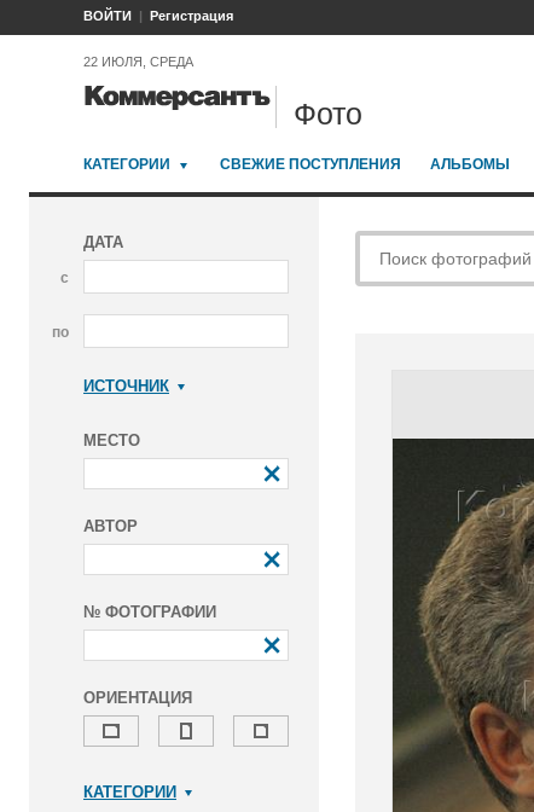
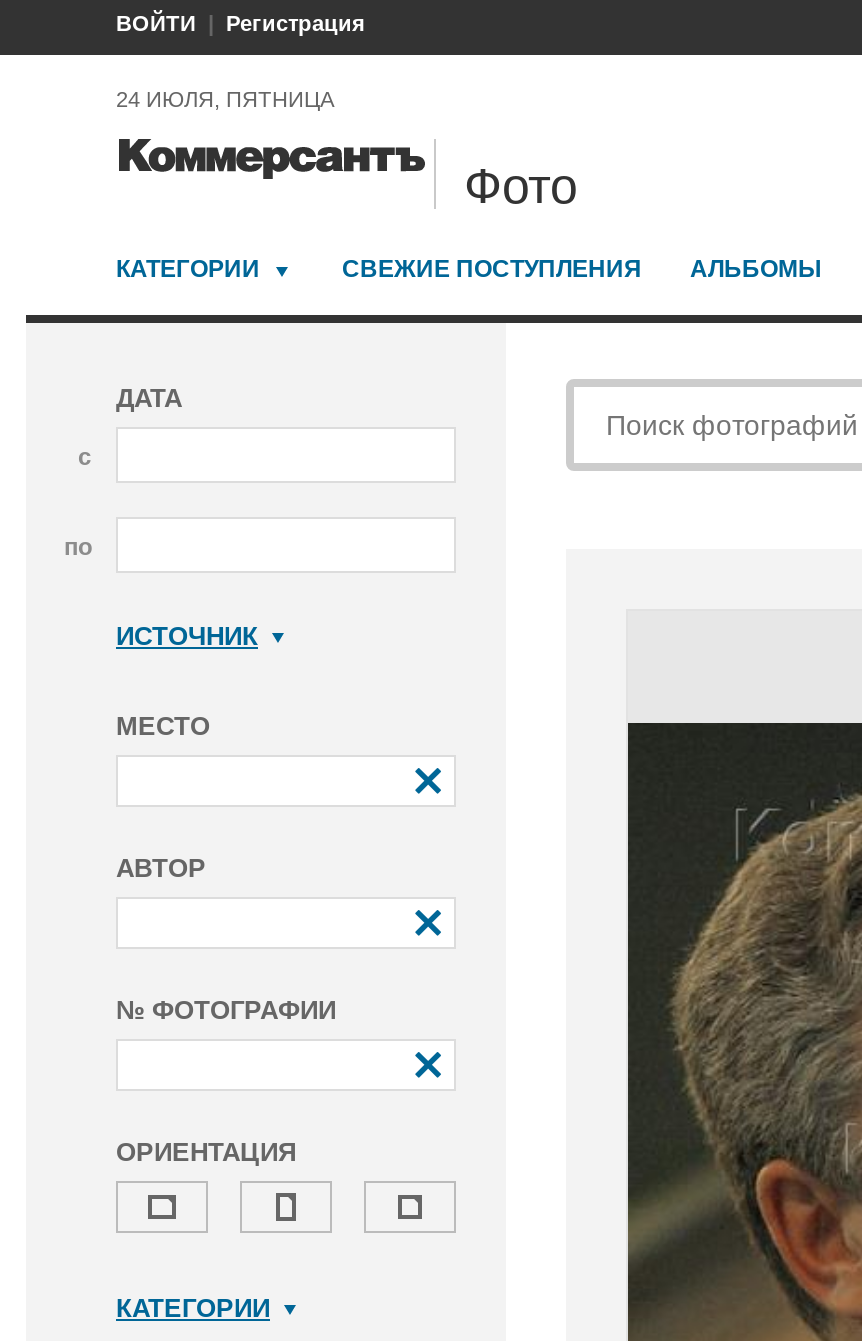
[83,54,193,69] 22 ИЮЛЯ, СРЕДА -> [116,87,334,111] 24 ИЮЛЯ, ПЯТНИЦА

